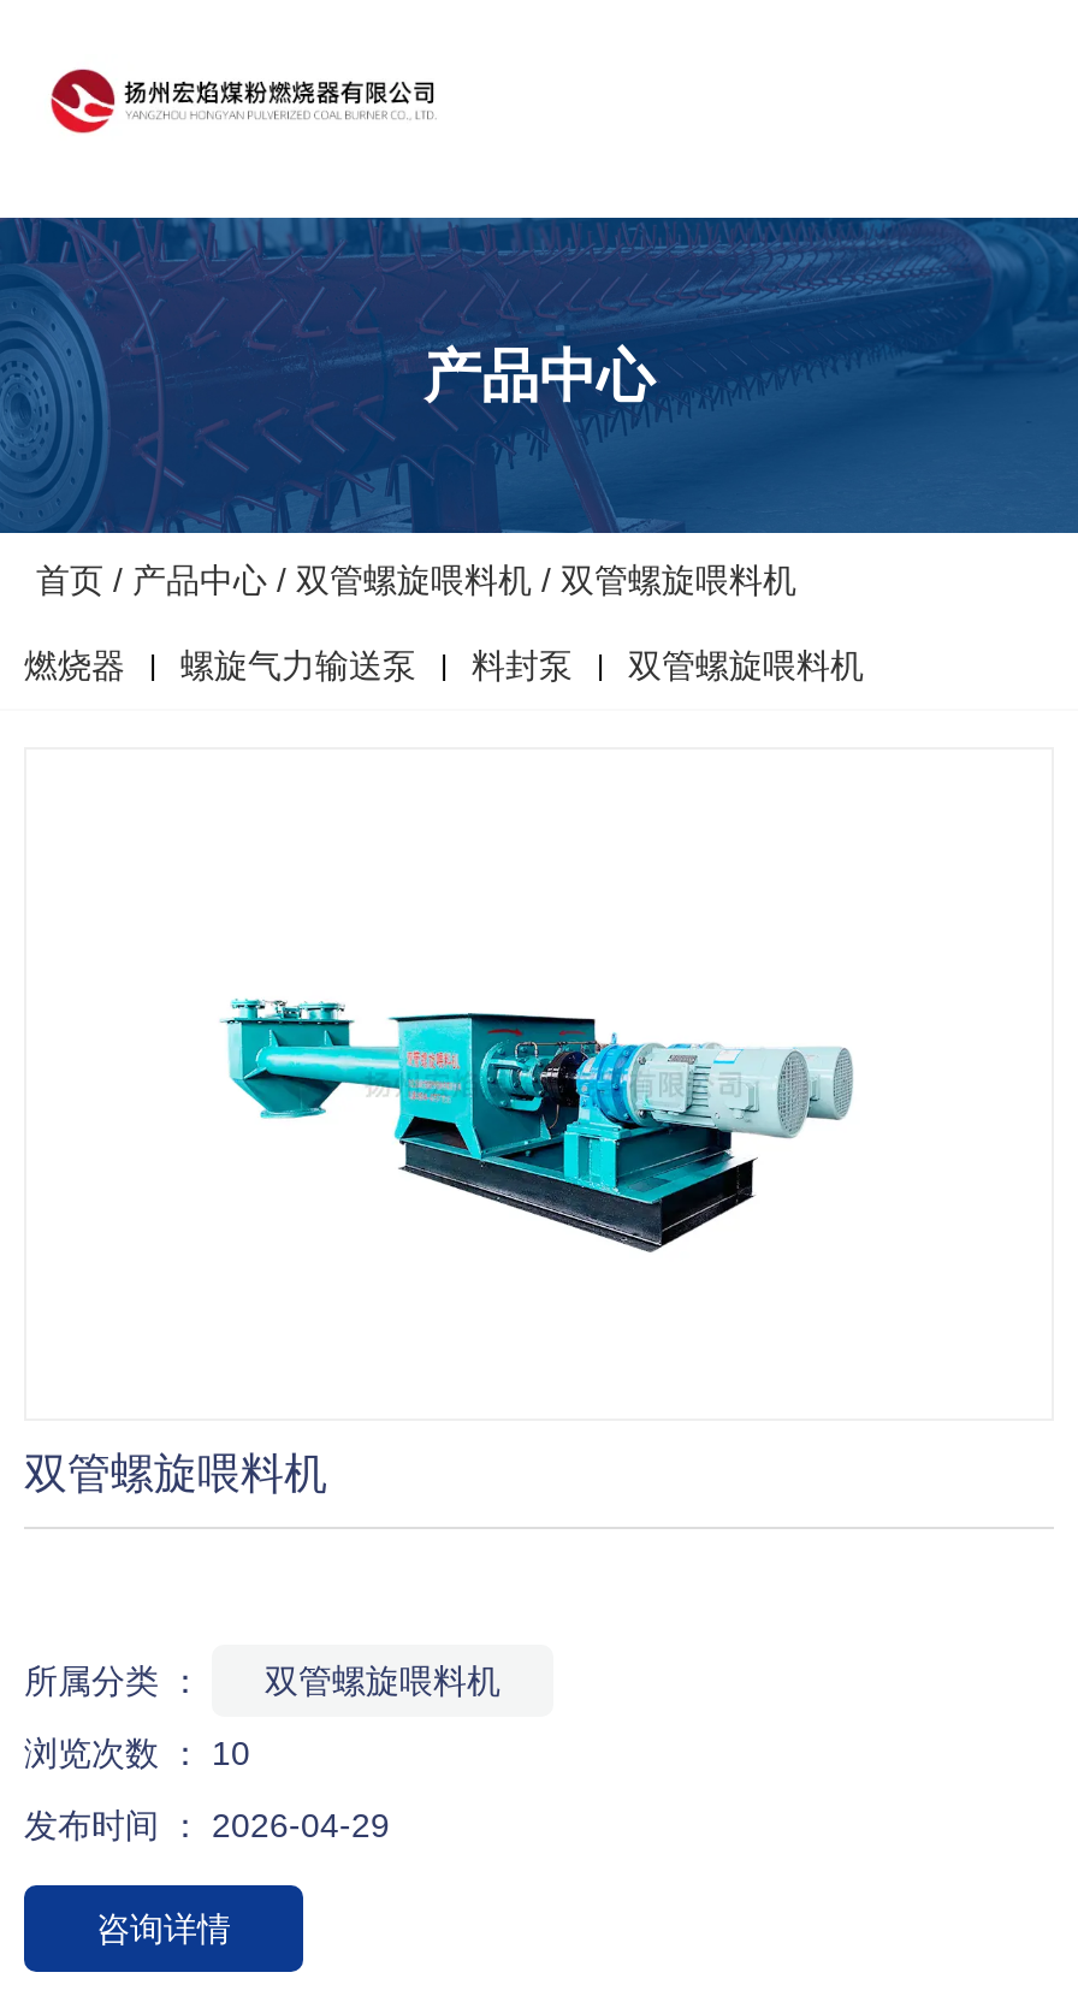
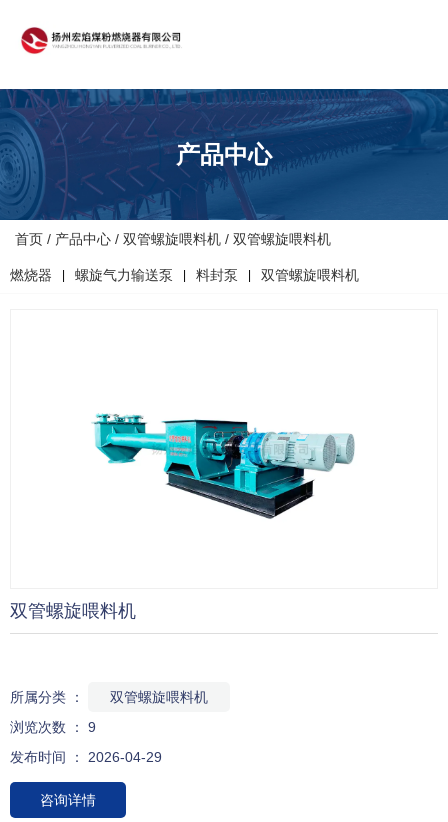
[24,1735,250,1773] 浏览次数 ：10 -> [10,719,96,735] 浏览次数 ：9

